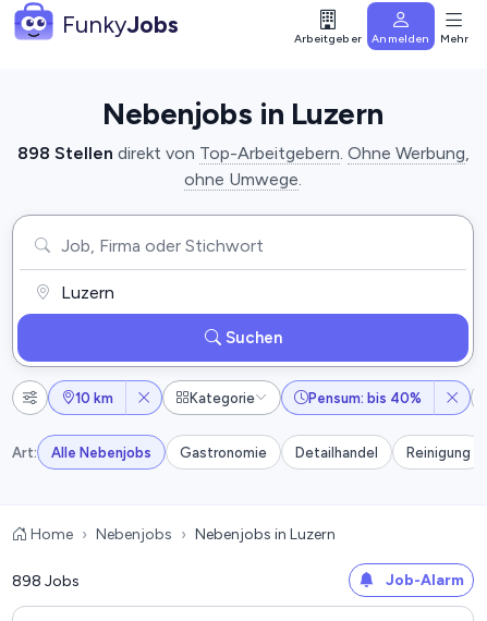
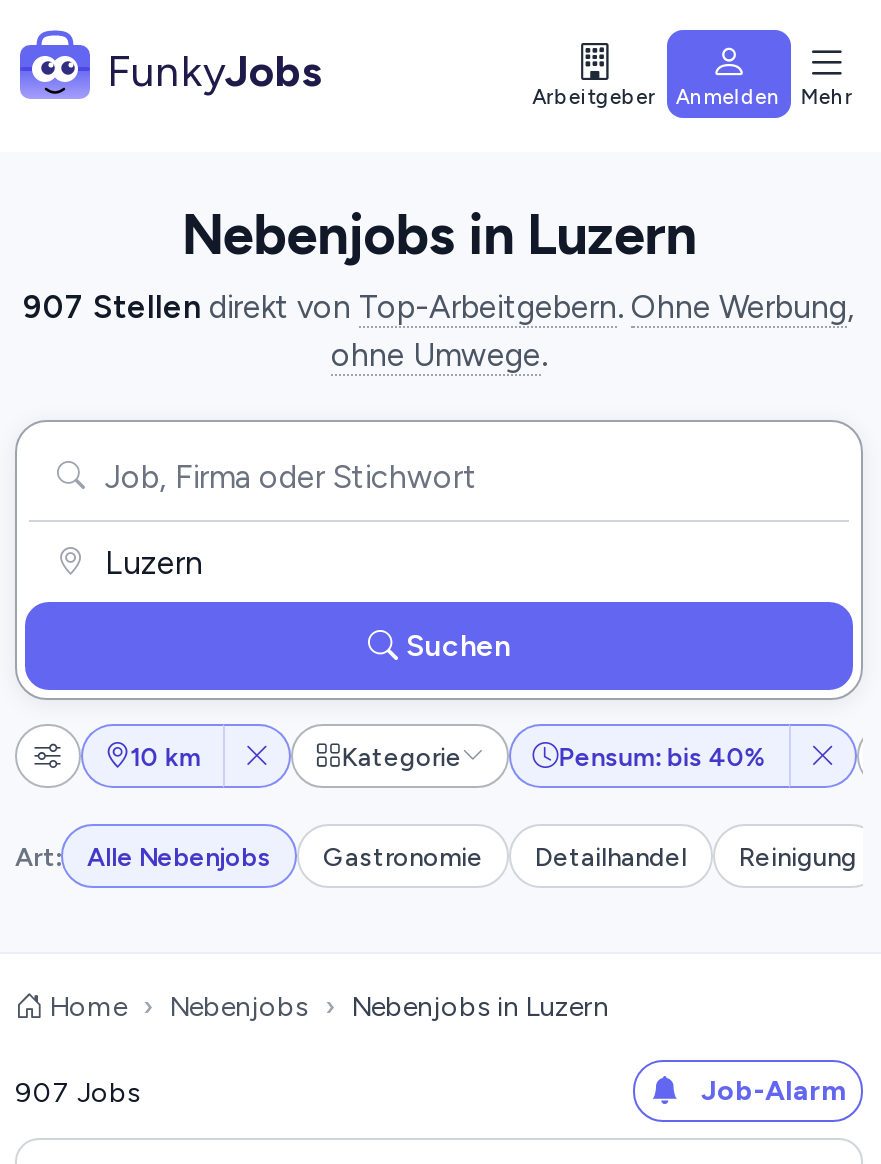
[17,143,469,163] 898 Stellen direkt von Top-Arbeitgebern. Ohne Werbung, -> [23,288,855,326] 907 Stellen direkt von Top-Arbeitgebern. Ohne Werbung,
[12,572,80,590] 898 Jobs -> [15,1076,141,1110] 907 Jobs

